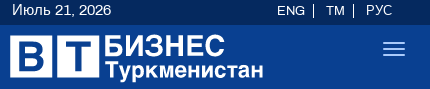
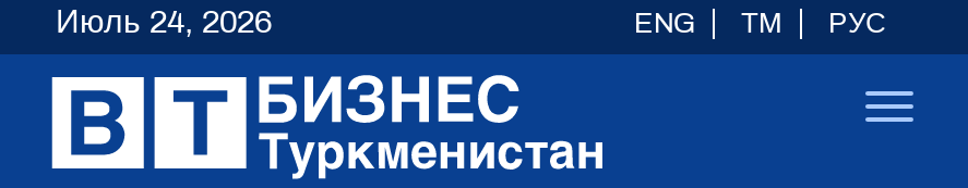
[12,2,111,18] Июль 21, 2026 -> [56,4,272,39] Июль 24, 2026

